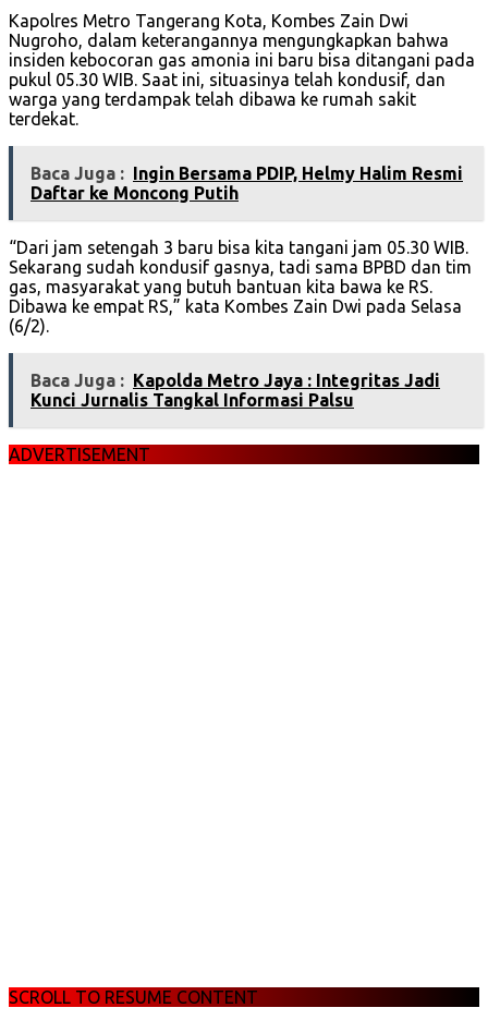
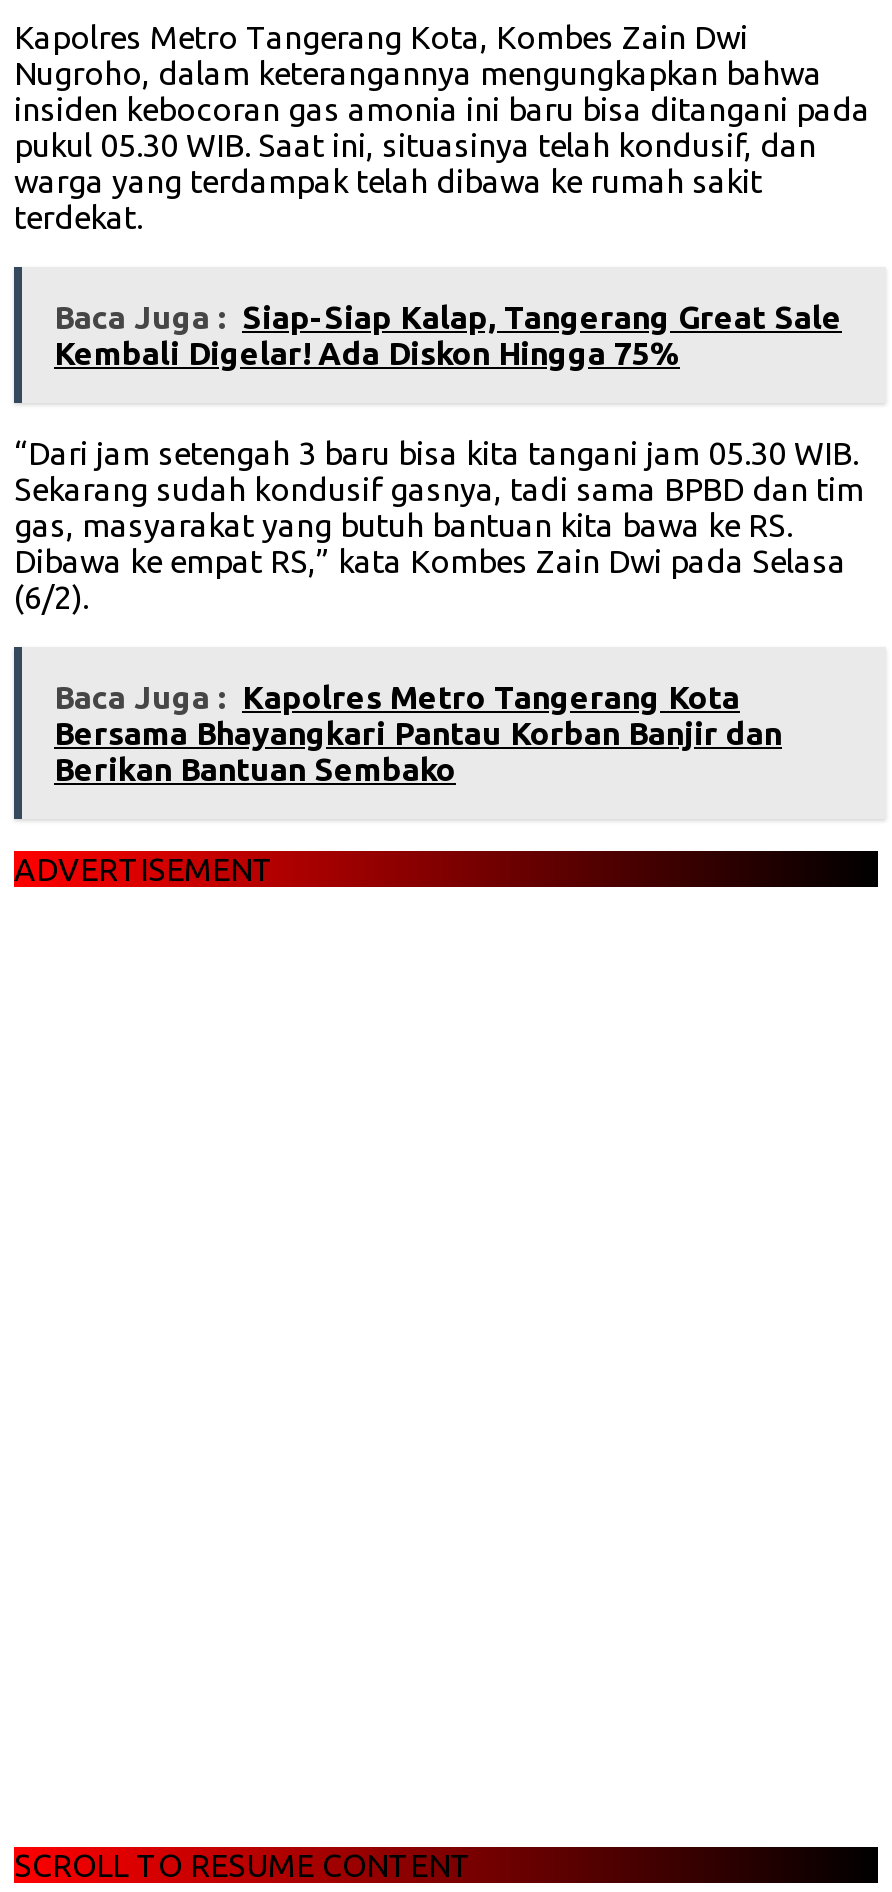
[30,163,463,203] Baca Juga : Ingin Bersama PDIP, Helmy Halim Resmi | Daftar ke Moncong Putih -> [54,299,842,371] Baca Juga : Siap-Siap Kalap, Tangerang Great Sale | Kembali Digelar! Ada Diskon Hingga 75%
[30,370,440,410] Baca Juga : Kapolda Metro Jaya : Integritas Jadi | Kunci Jurnalis Tangkal Informasi Palsu -> [54,679,782,787] Baca Juga : Kapolres Metro Tangerang Kota | Bersama Bhayangkari Pantau Korban Banjir dan | Berikan Bantuan Sembako

